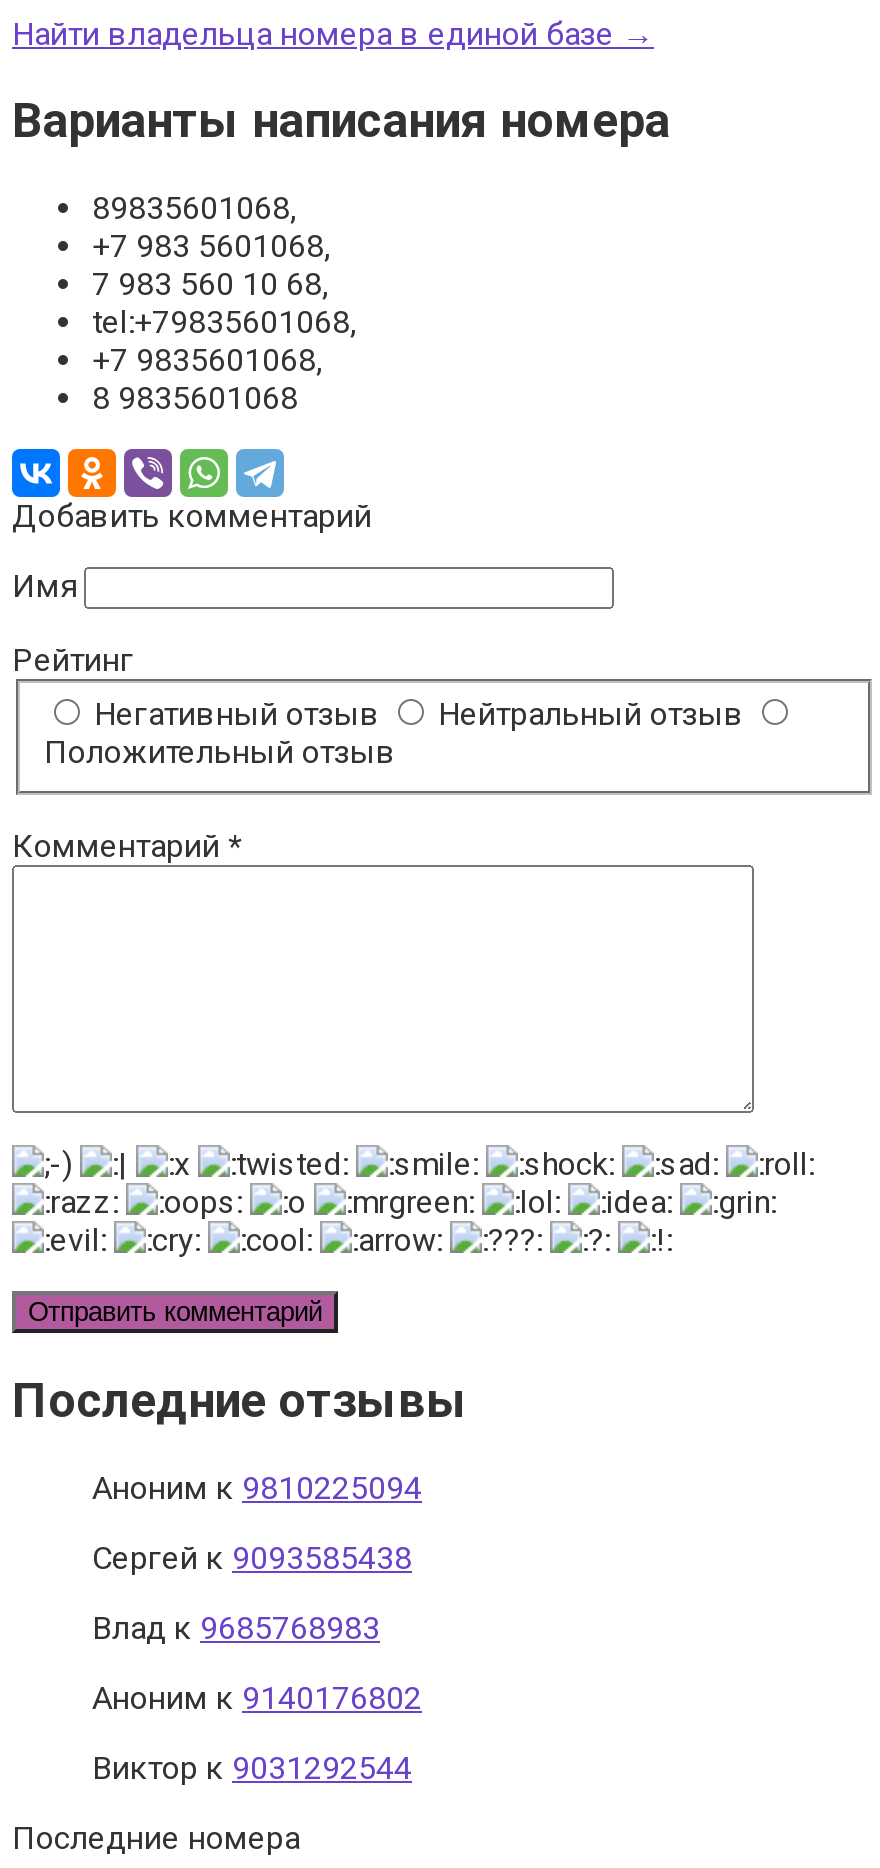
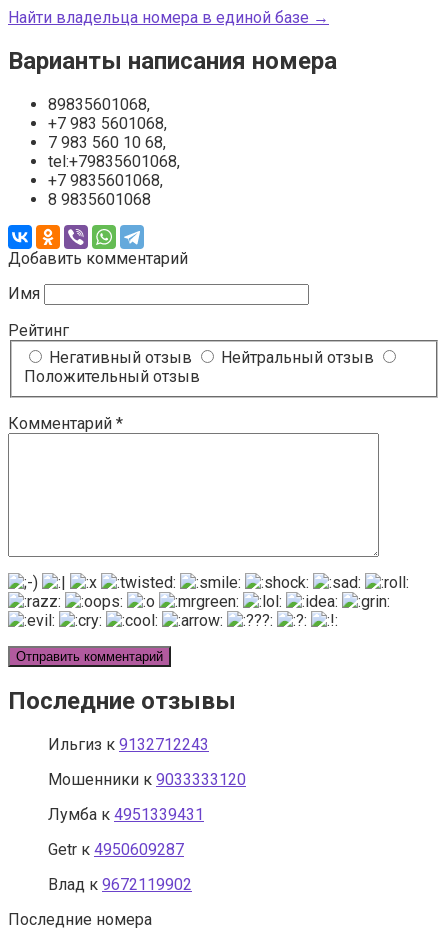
[92,1469,422,1507] Аноним к 9810225094 -> [48,735,209,754] Ильгиз к 9132712243
[92,1539,412,1577] Сергей к 9093585438 -> [48,770,246,789] Мошенники к 9033333120
[92,1609,380,1647] Влад к 9685768983 -> [48,805,204,824] Лумба к 4951339431
[92,1679,422,1717] Аноним к 9140176802 -> [48,840,184,859] Getr к 4950609287
[92,1749,412,1787] Виктор к 9031292544 -> [48,875,192,894] Влад к 9672119902

